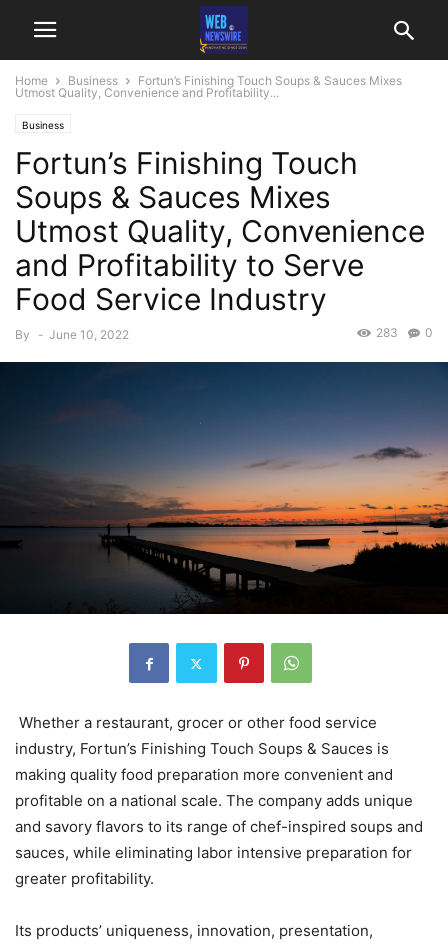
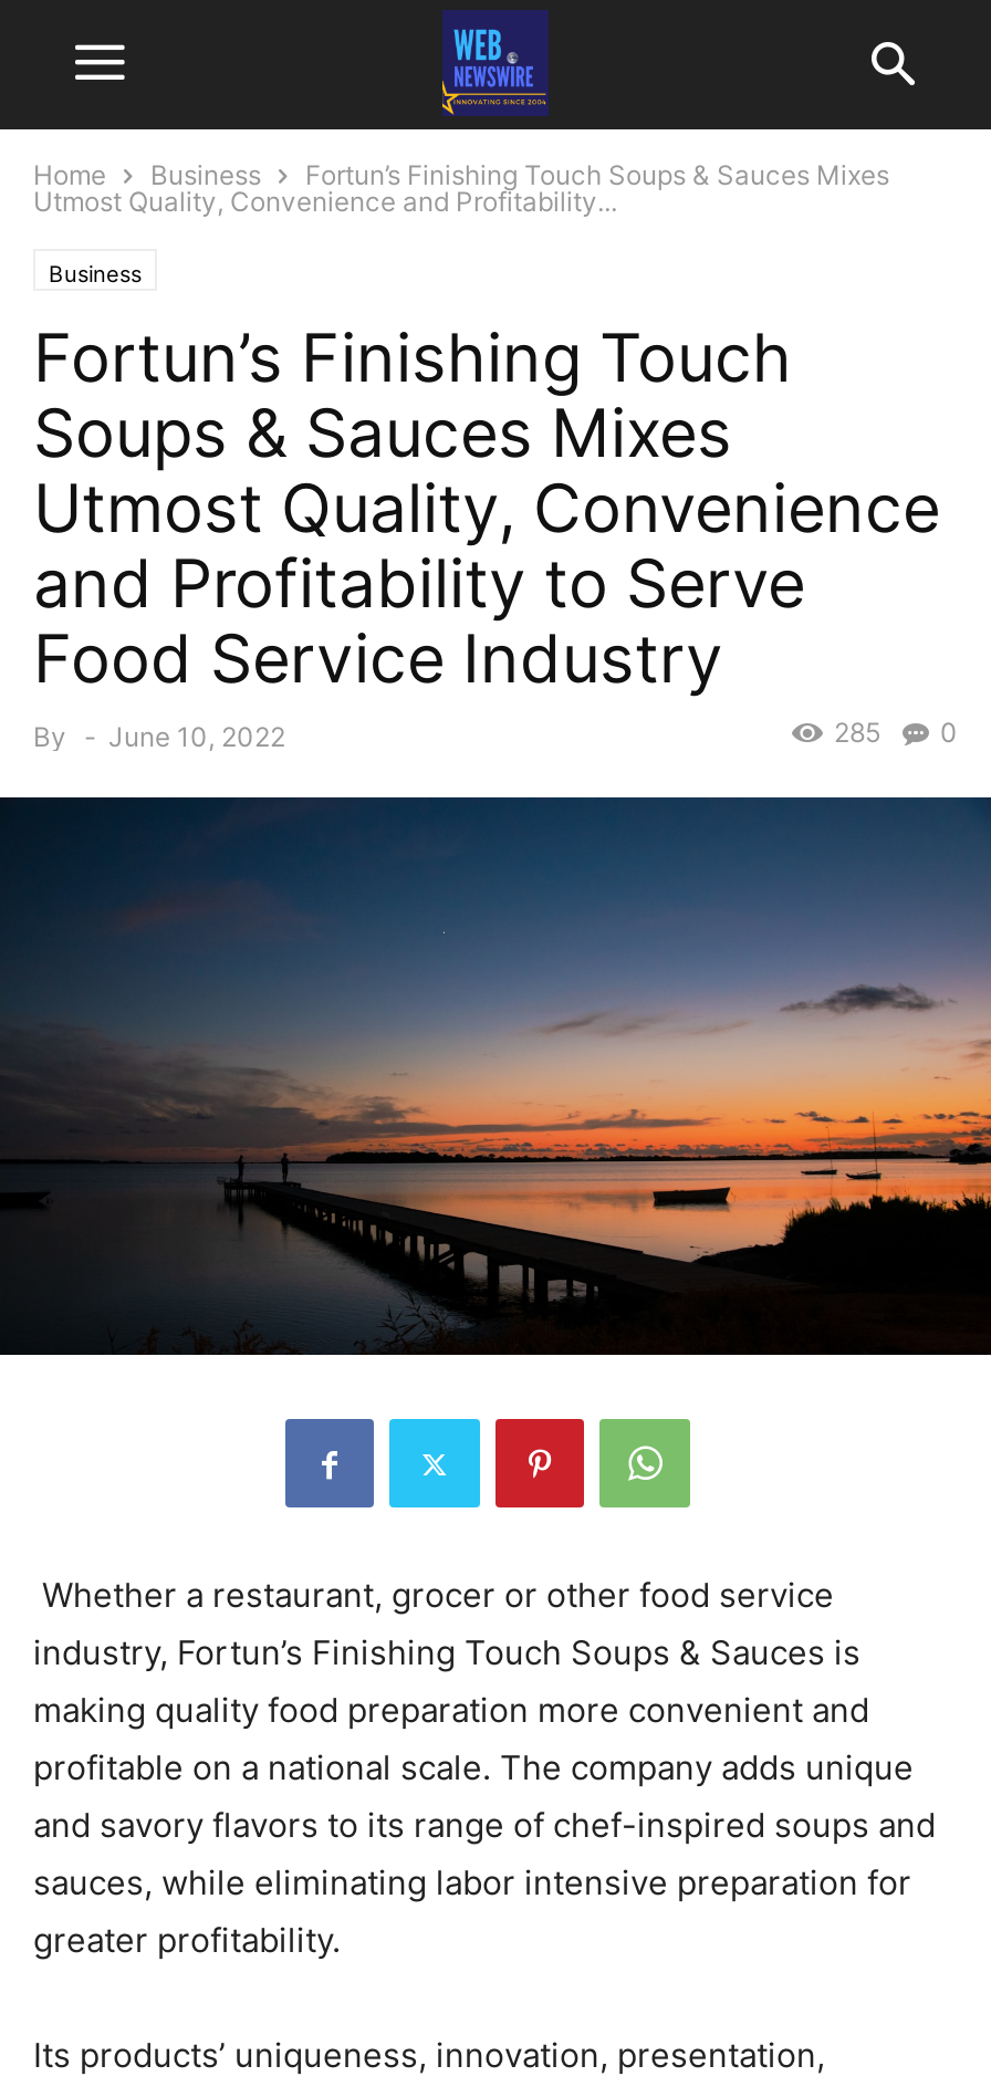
[376,325,433,340] 283 0 -> [834,716,958,749] 285 0

